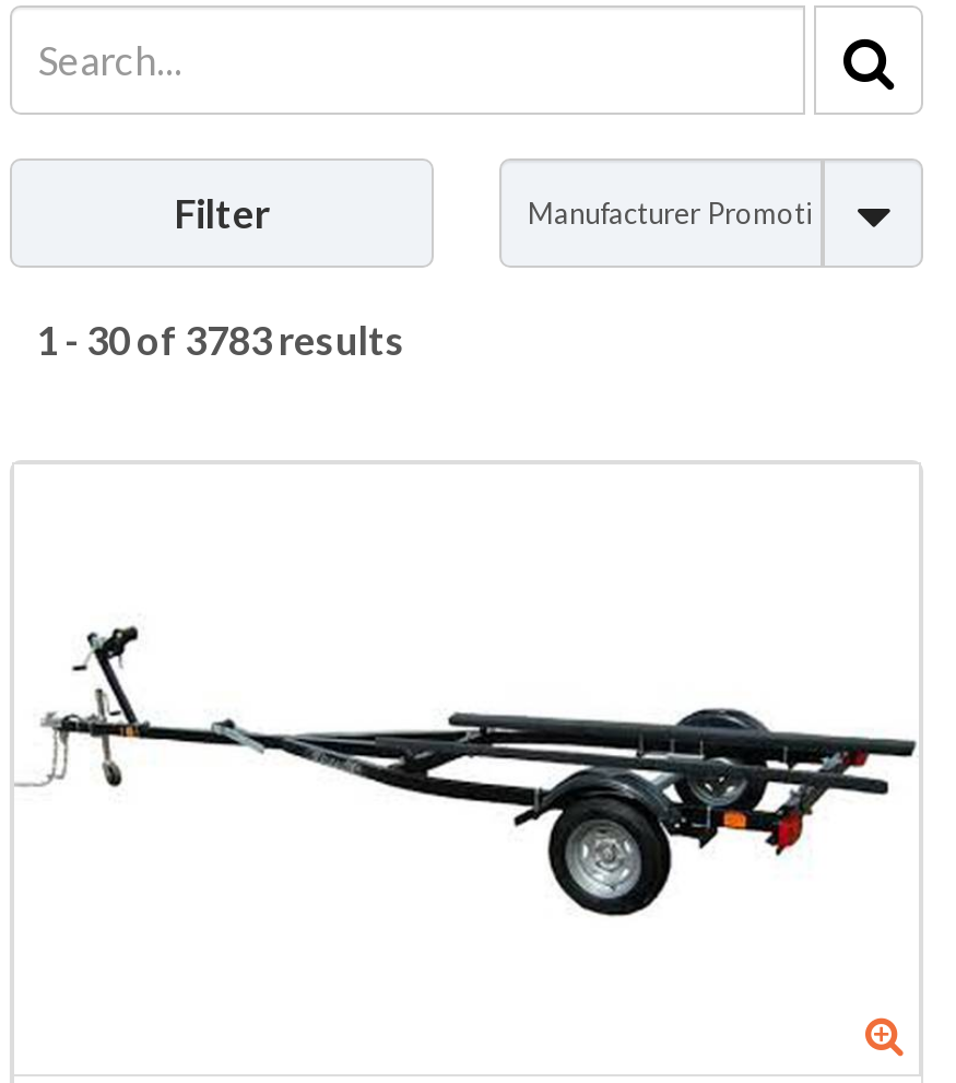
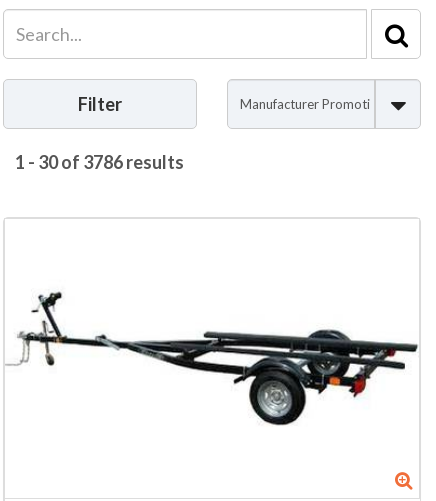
[36,316,405,364] 1 - 30 of 3783 results -> [15,151,184,173] 1 - 30 of 3786 results

